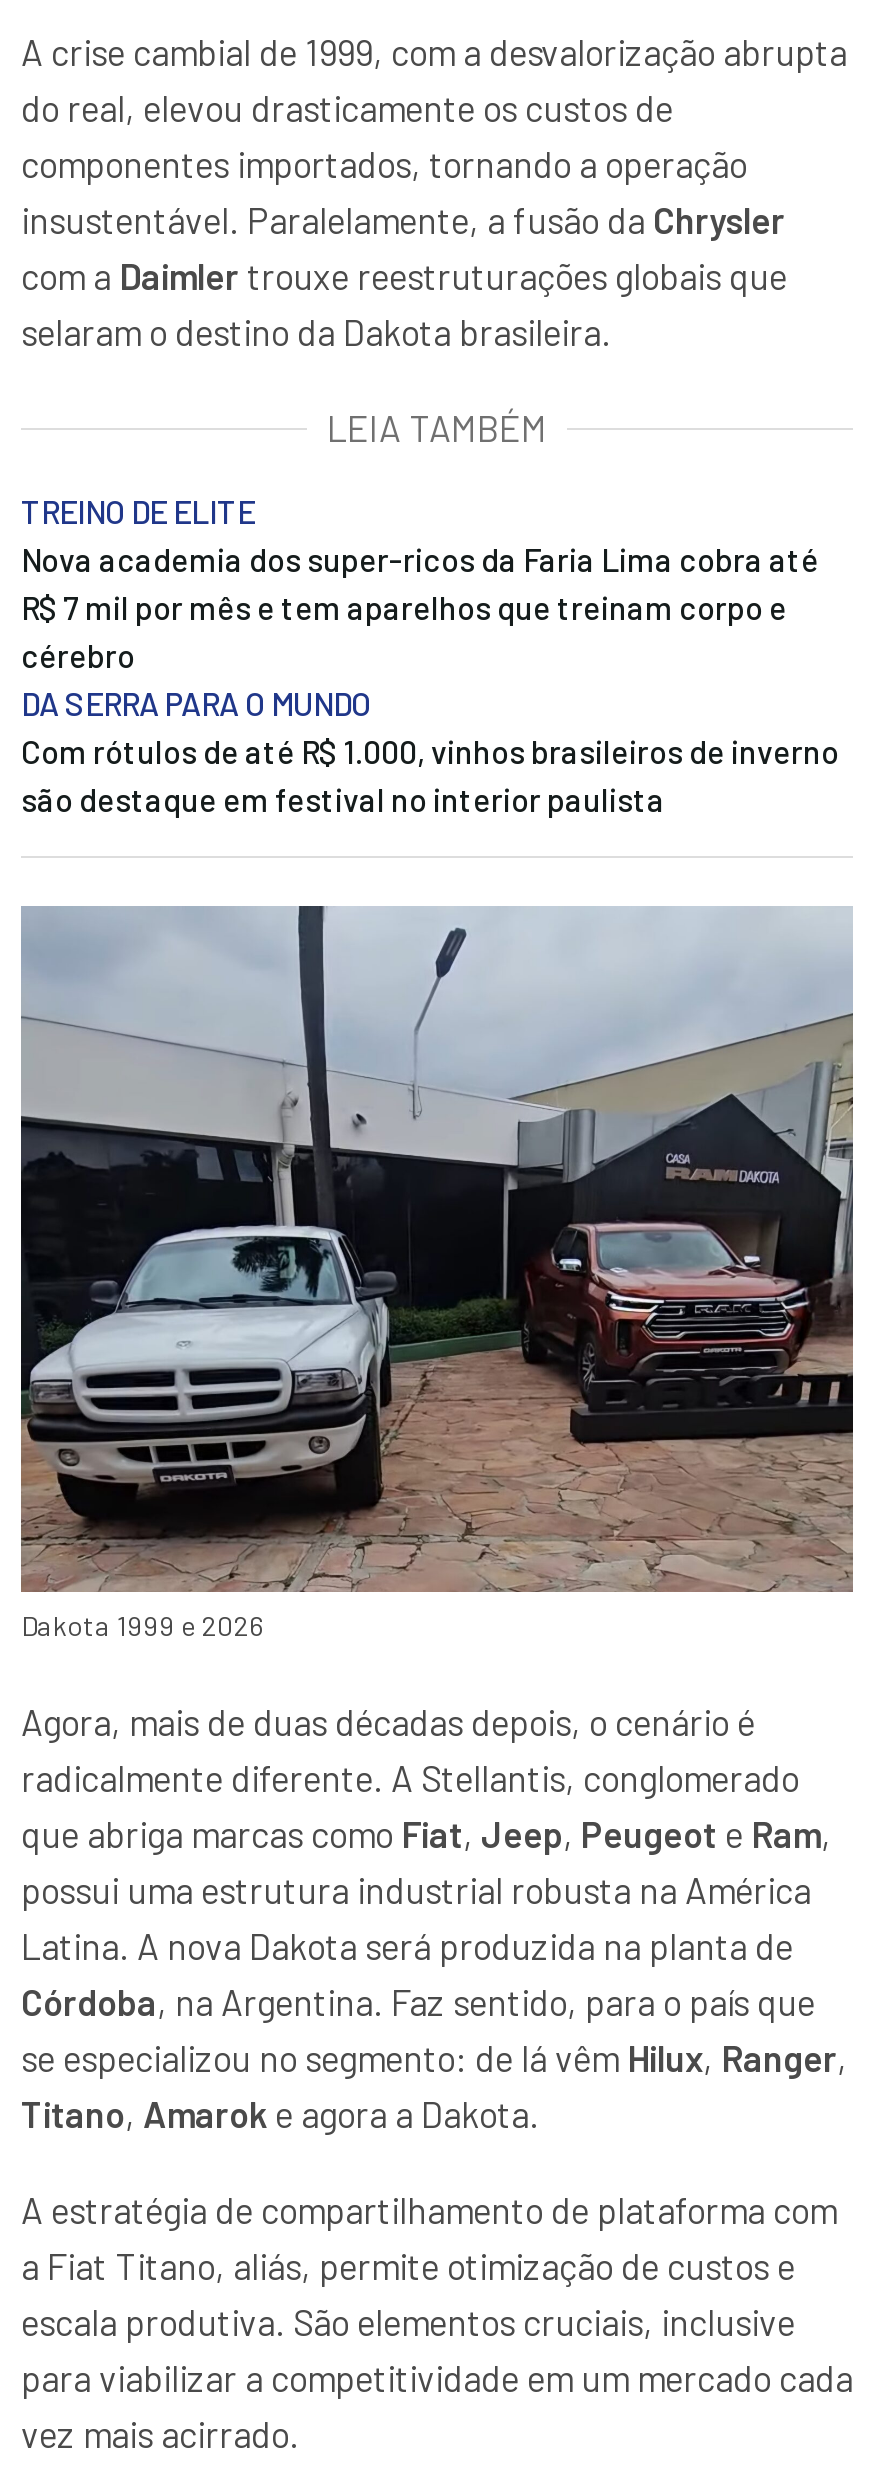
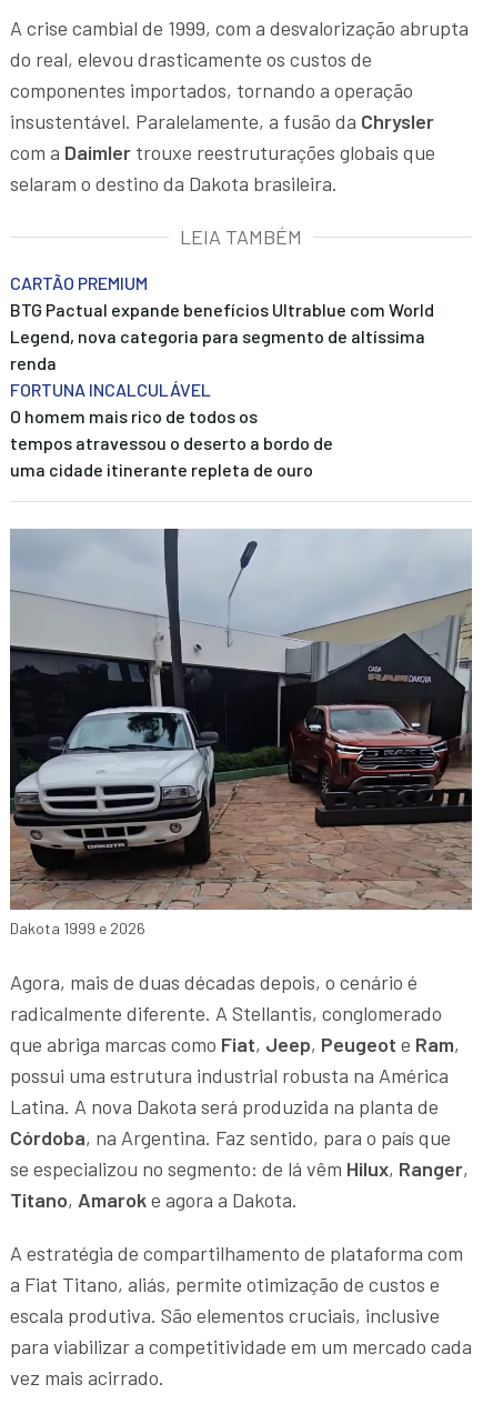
[21,493,839,819] TREINO DE ELITE | Nova academia dos super-ricos da Faria Lima cobra até | R$ 7 mil por mês e tem aparelhos que treinam corpo e | cérebro | DA SERRA PARA O MUNDO | Com rótulos de até R$ 1.000, vinhos brasileiros de inverno | são destaque em festival no interior paulista -> [10,273,434,480] CARTÃO PREMIUM | BTG Pactual expande benefícios Ultrablue com World | Legend, nova categoria para segmento de altíssima | renda | FORTUNA INCALCULÁVEL | O homem mais rico de todos os | tempos atravessou o deserto a bordo de | uma cidade itinerante repleta de ouro

